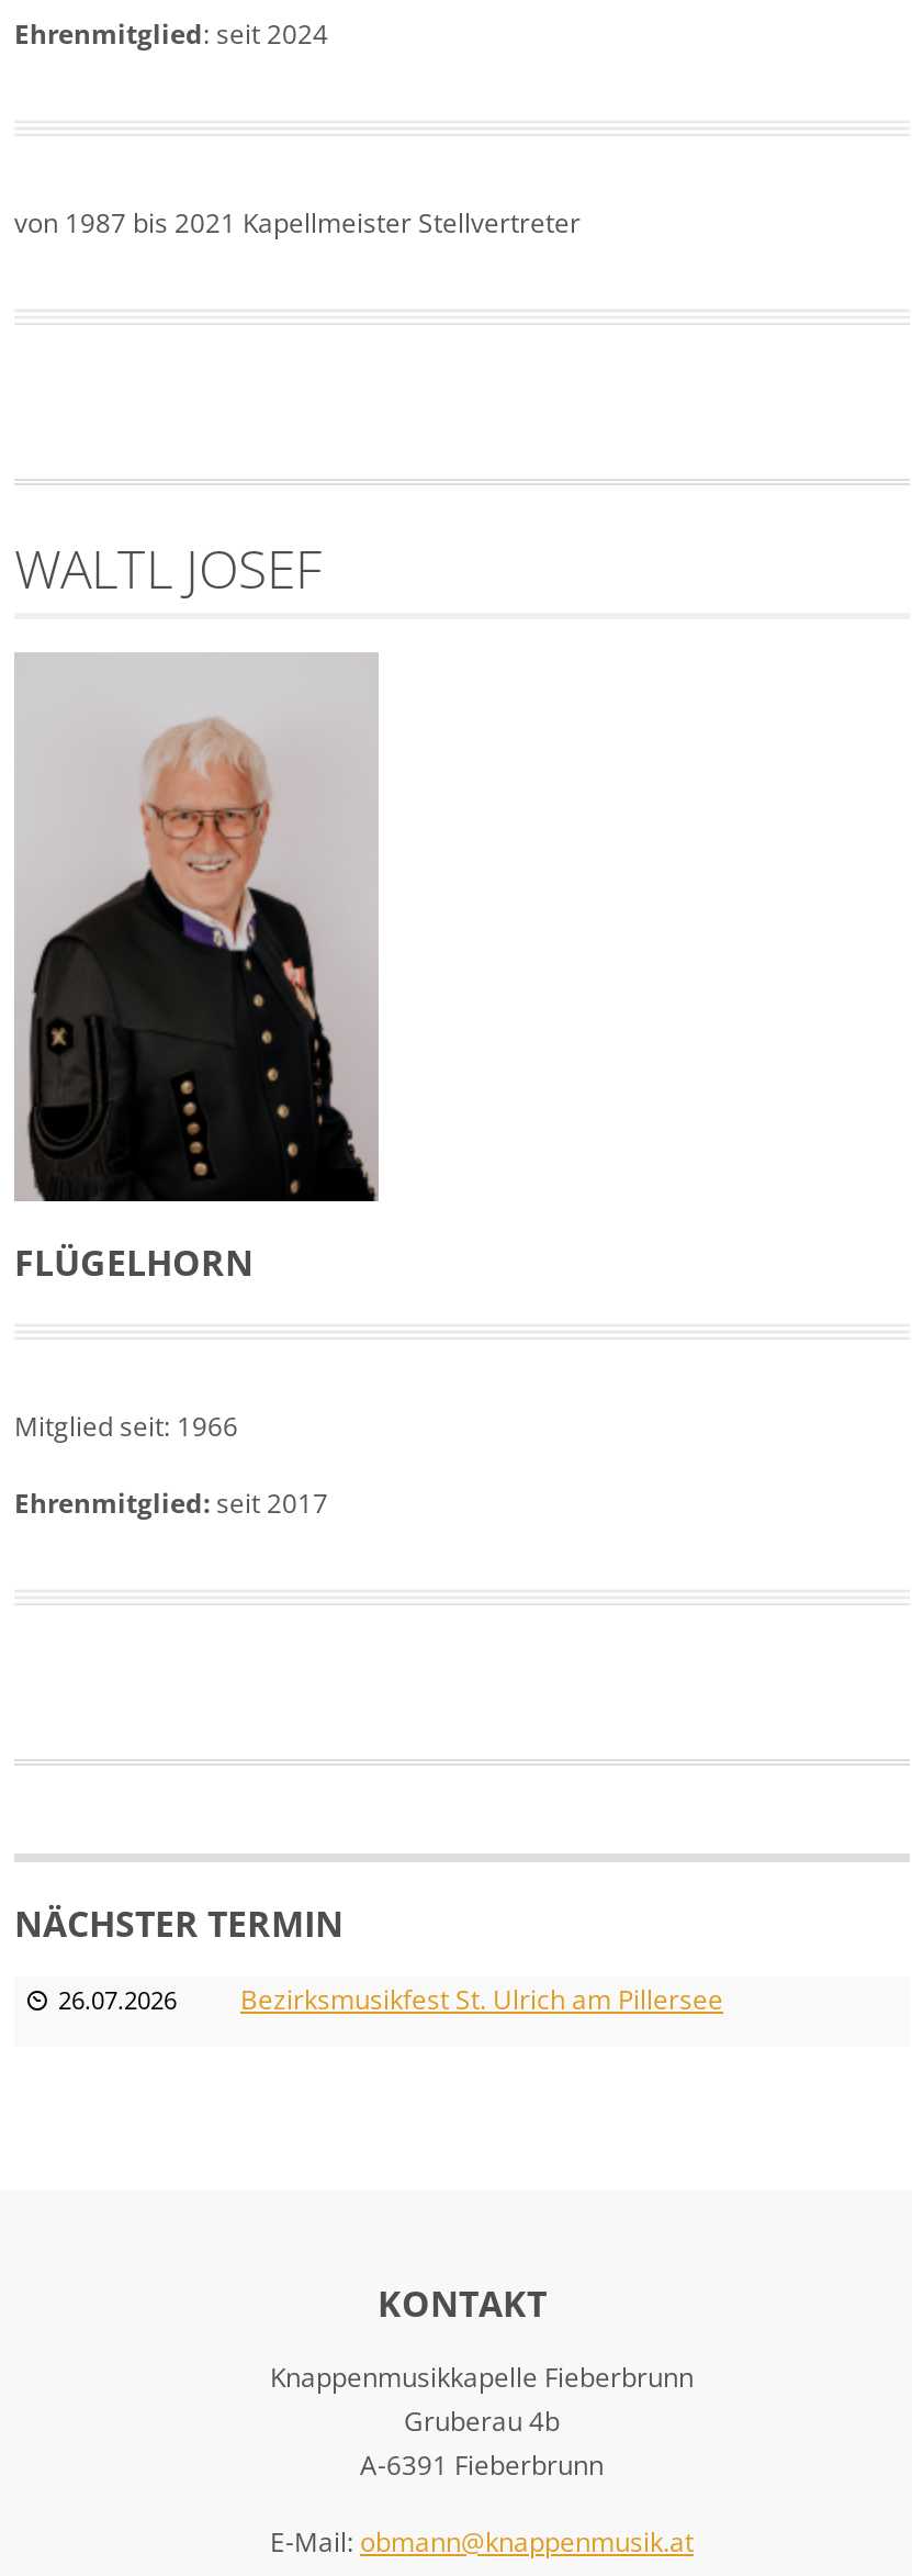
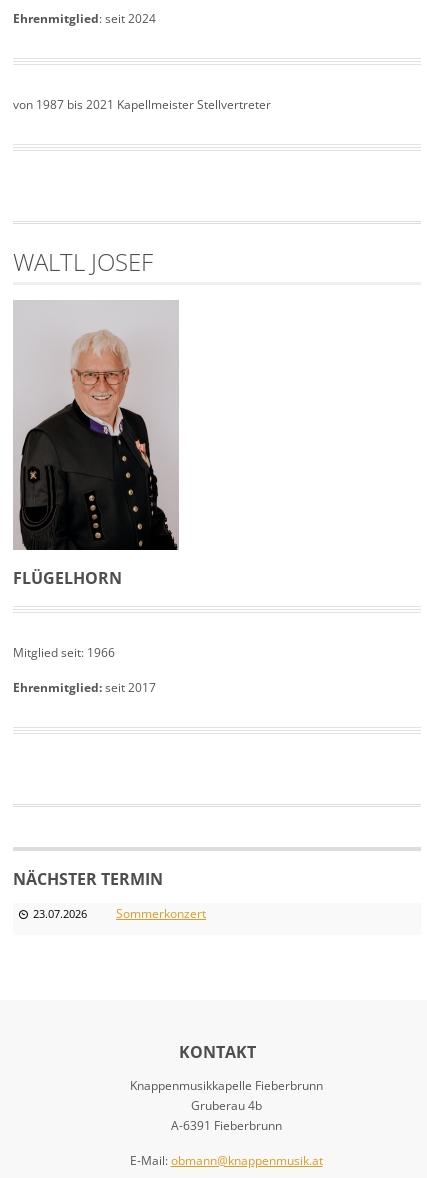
[58,1980,723,2017] 26.07.2026 | Bezirksmusikfest St. Ulrich am Pillersee -> [33,904,206,921] 23.07.2026 | Sommerkonzert

